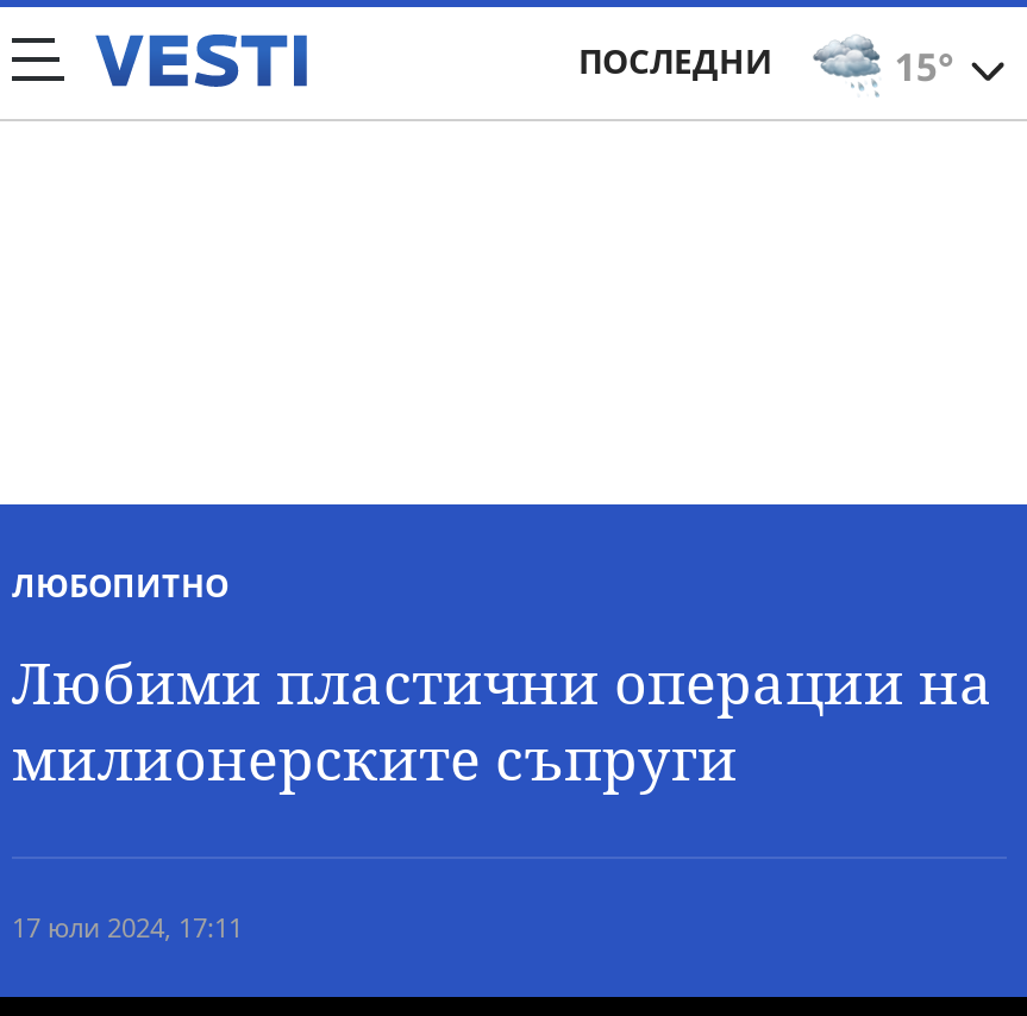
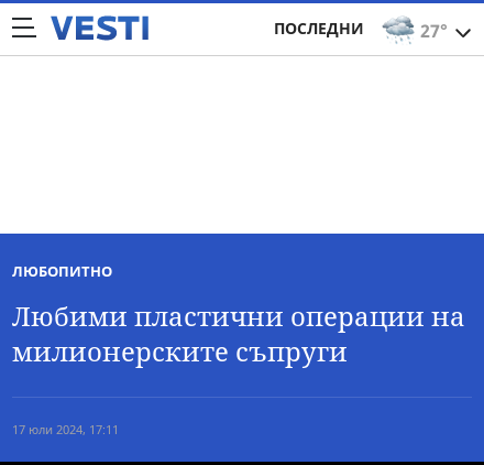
[895,40,954,92] 15° -> [420,19,448,43] 27°

